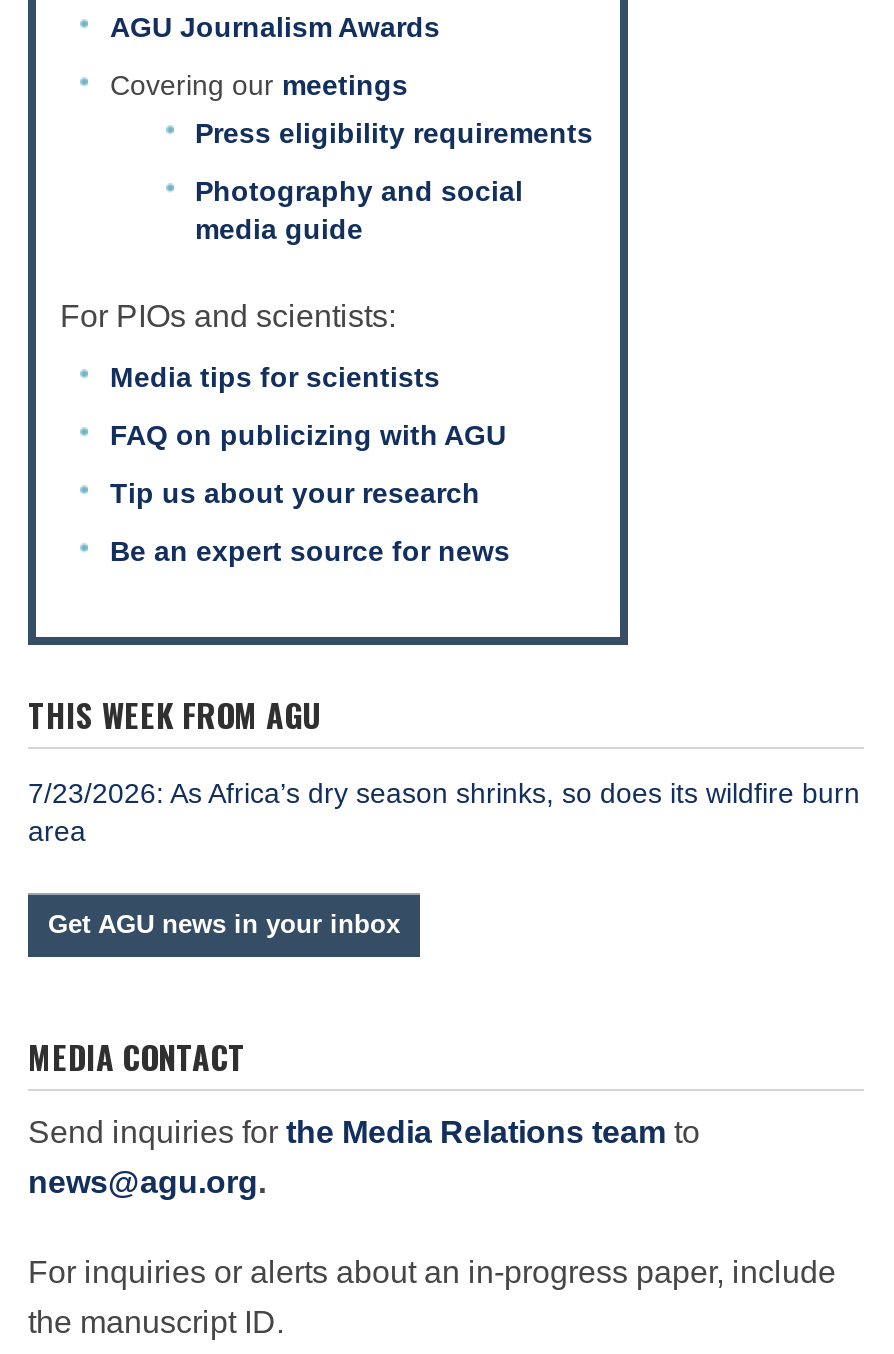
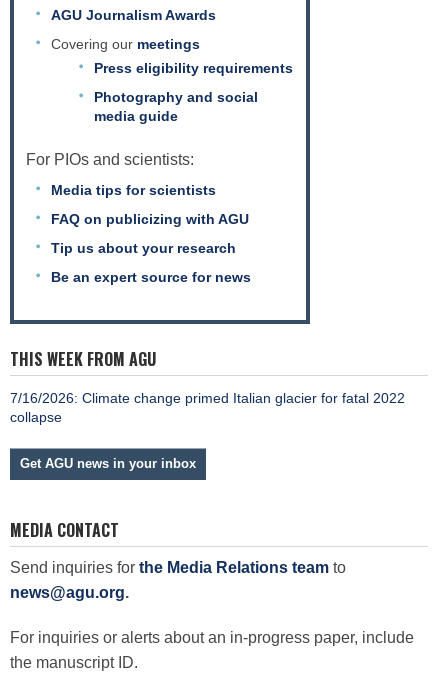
[28,776,860,846] 7/23/2026: As Africa’s dry season shrinks, so does its wildfire burn | area -> [10,389,405,424] 7/16/2026: Climate change primed Italian glacier for fatal 2022 | collapse

